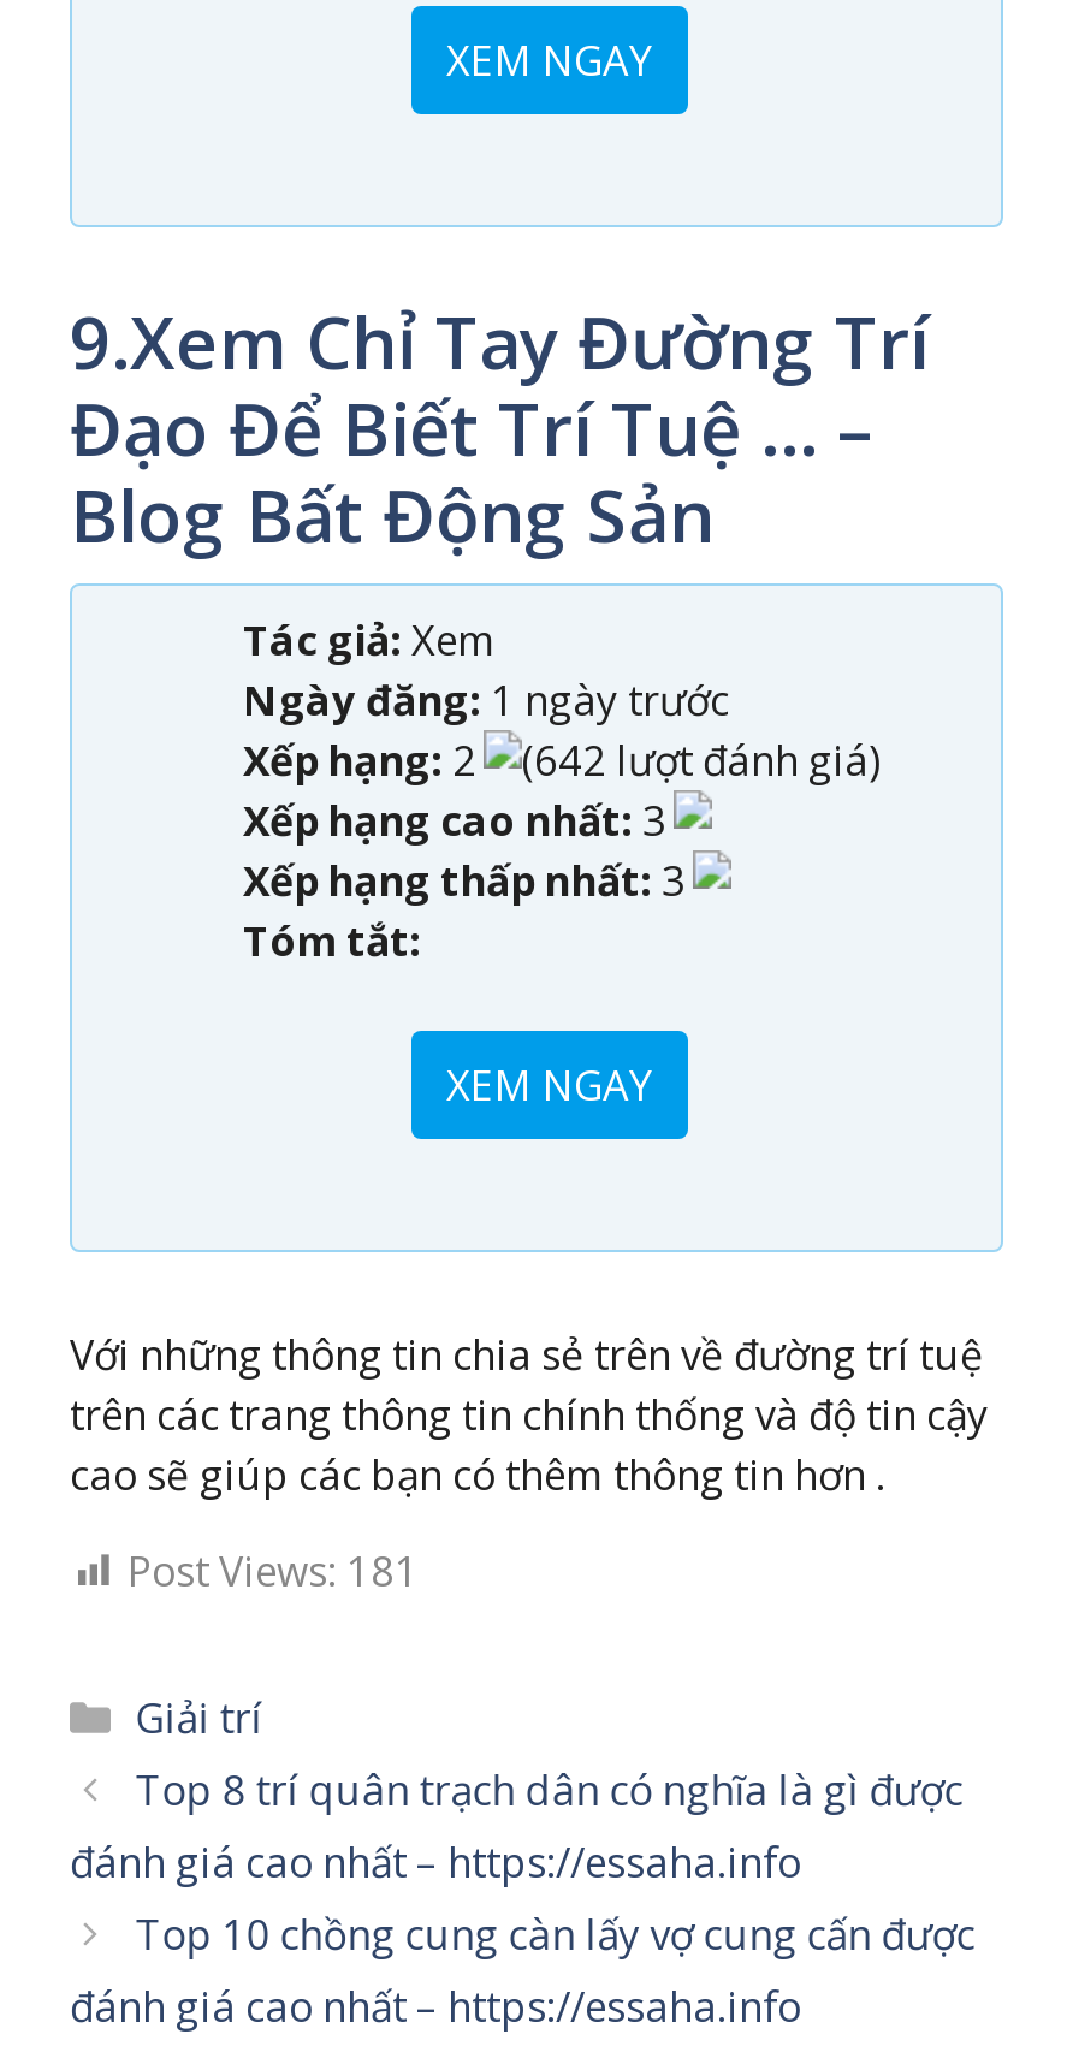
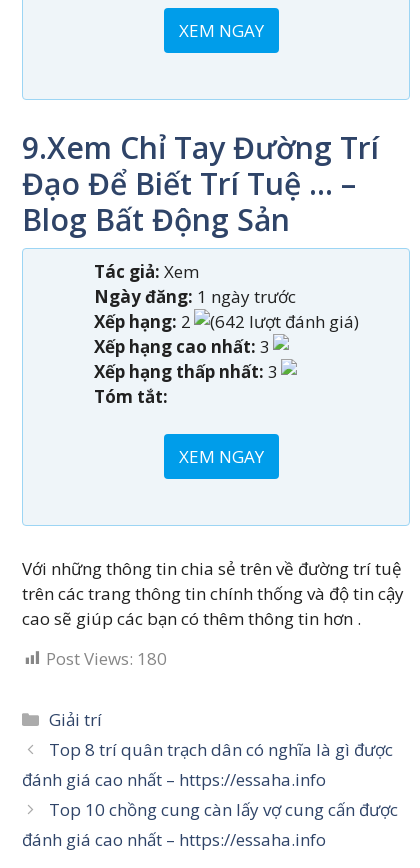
[128,1542,419,1597] Post Views: 181 -> [46,646,167,669] Post Views: 180

